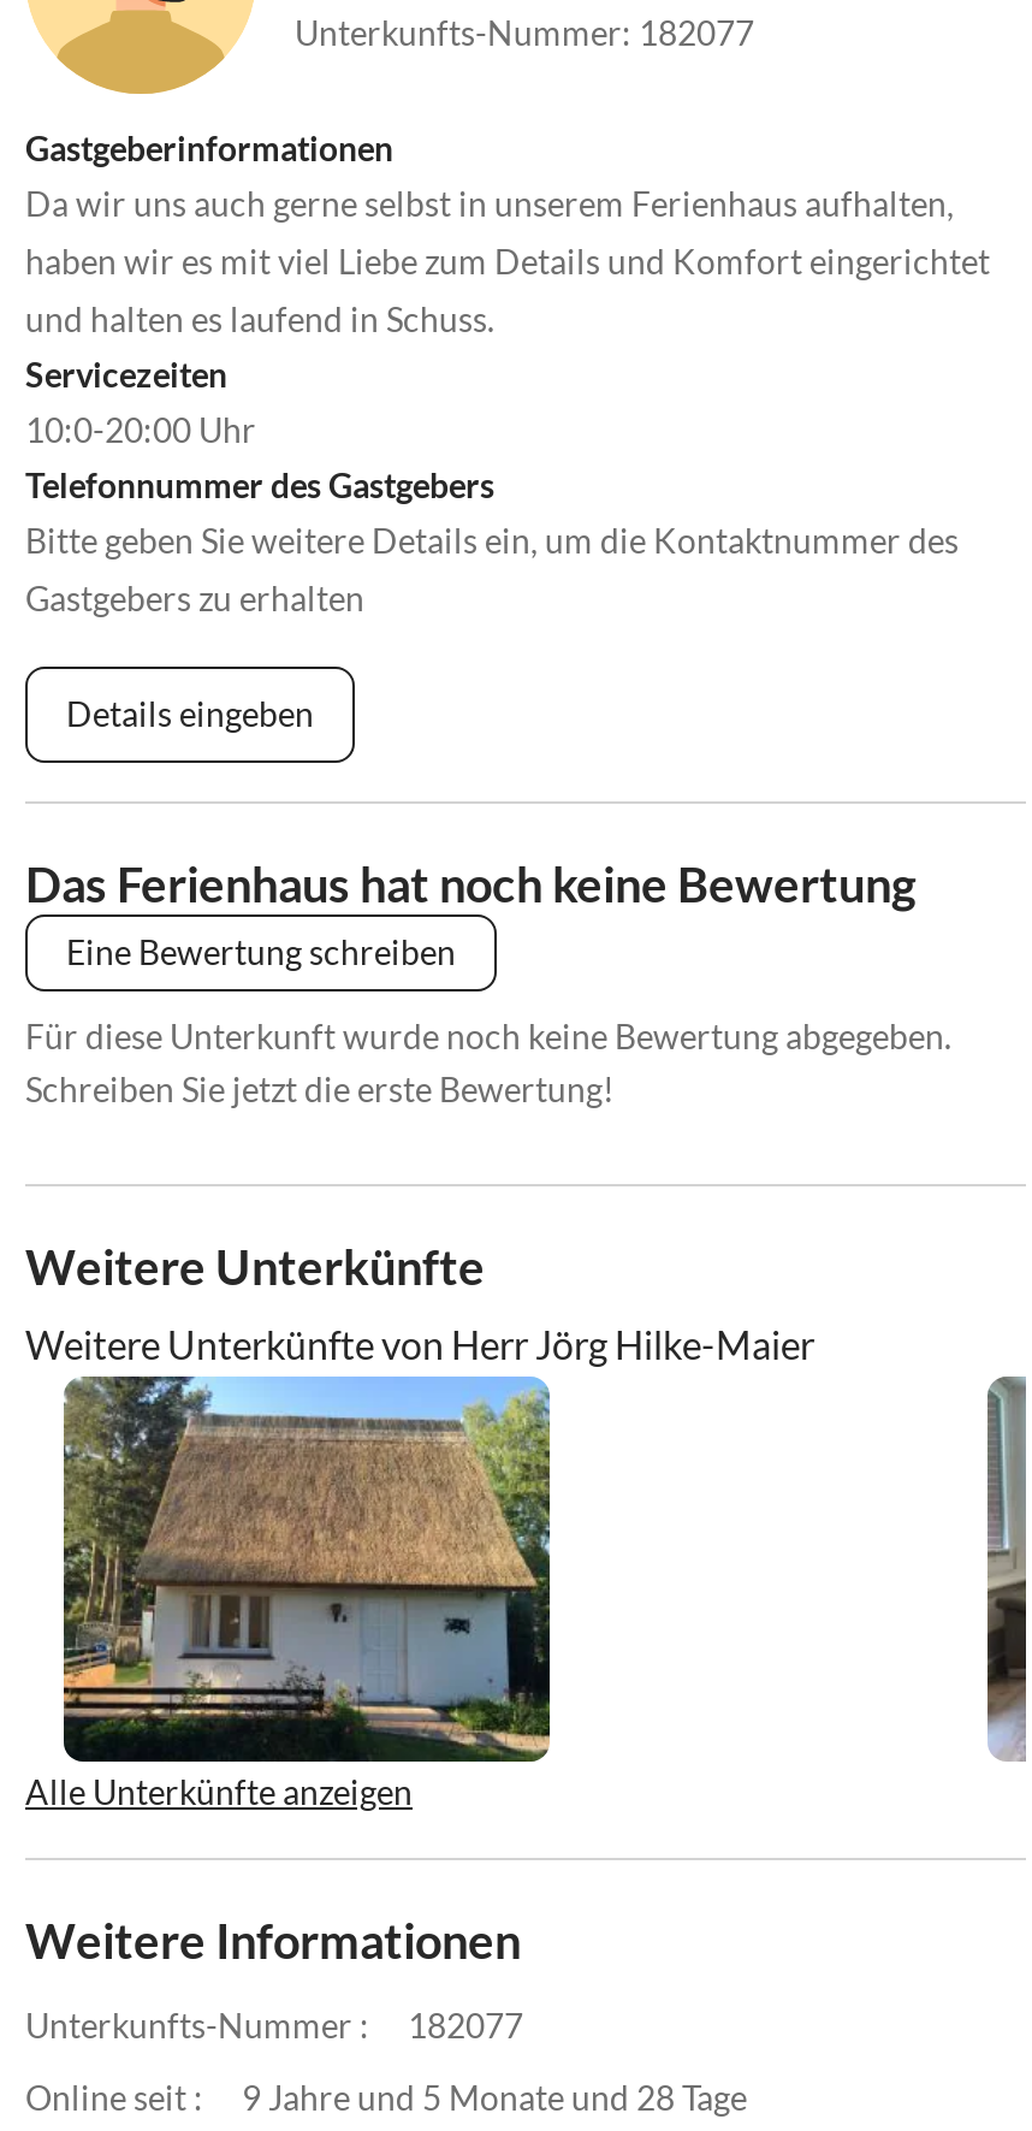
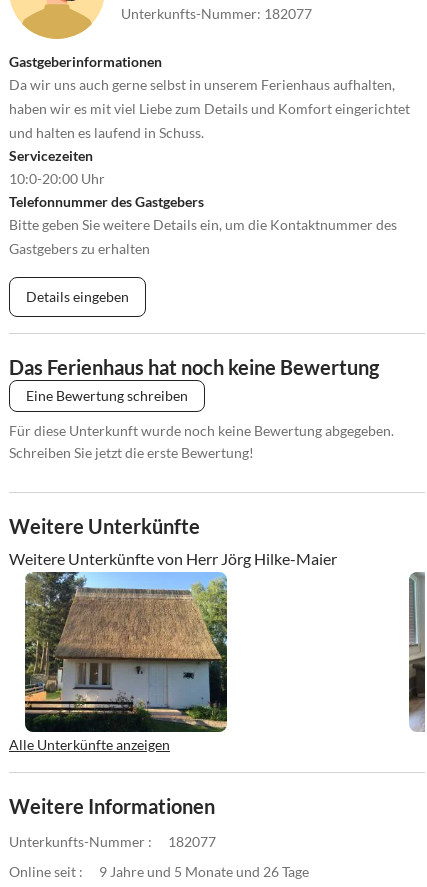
[242,2076,747,2117] 9 Jahre und 5 Monate und 28 Tage -> [99,863,309,880] 9 Jahre und 5 Monate und 26 Tage

